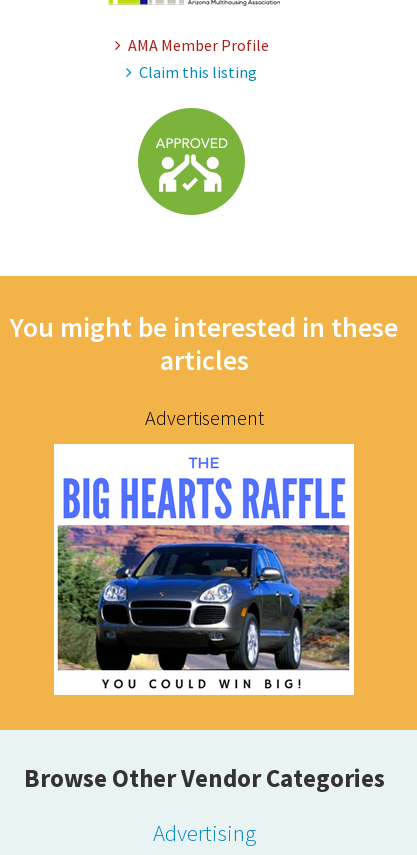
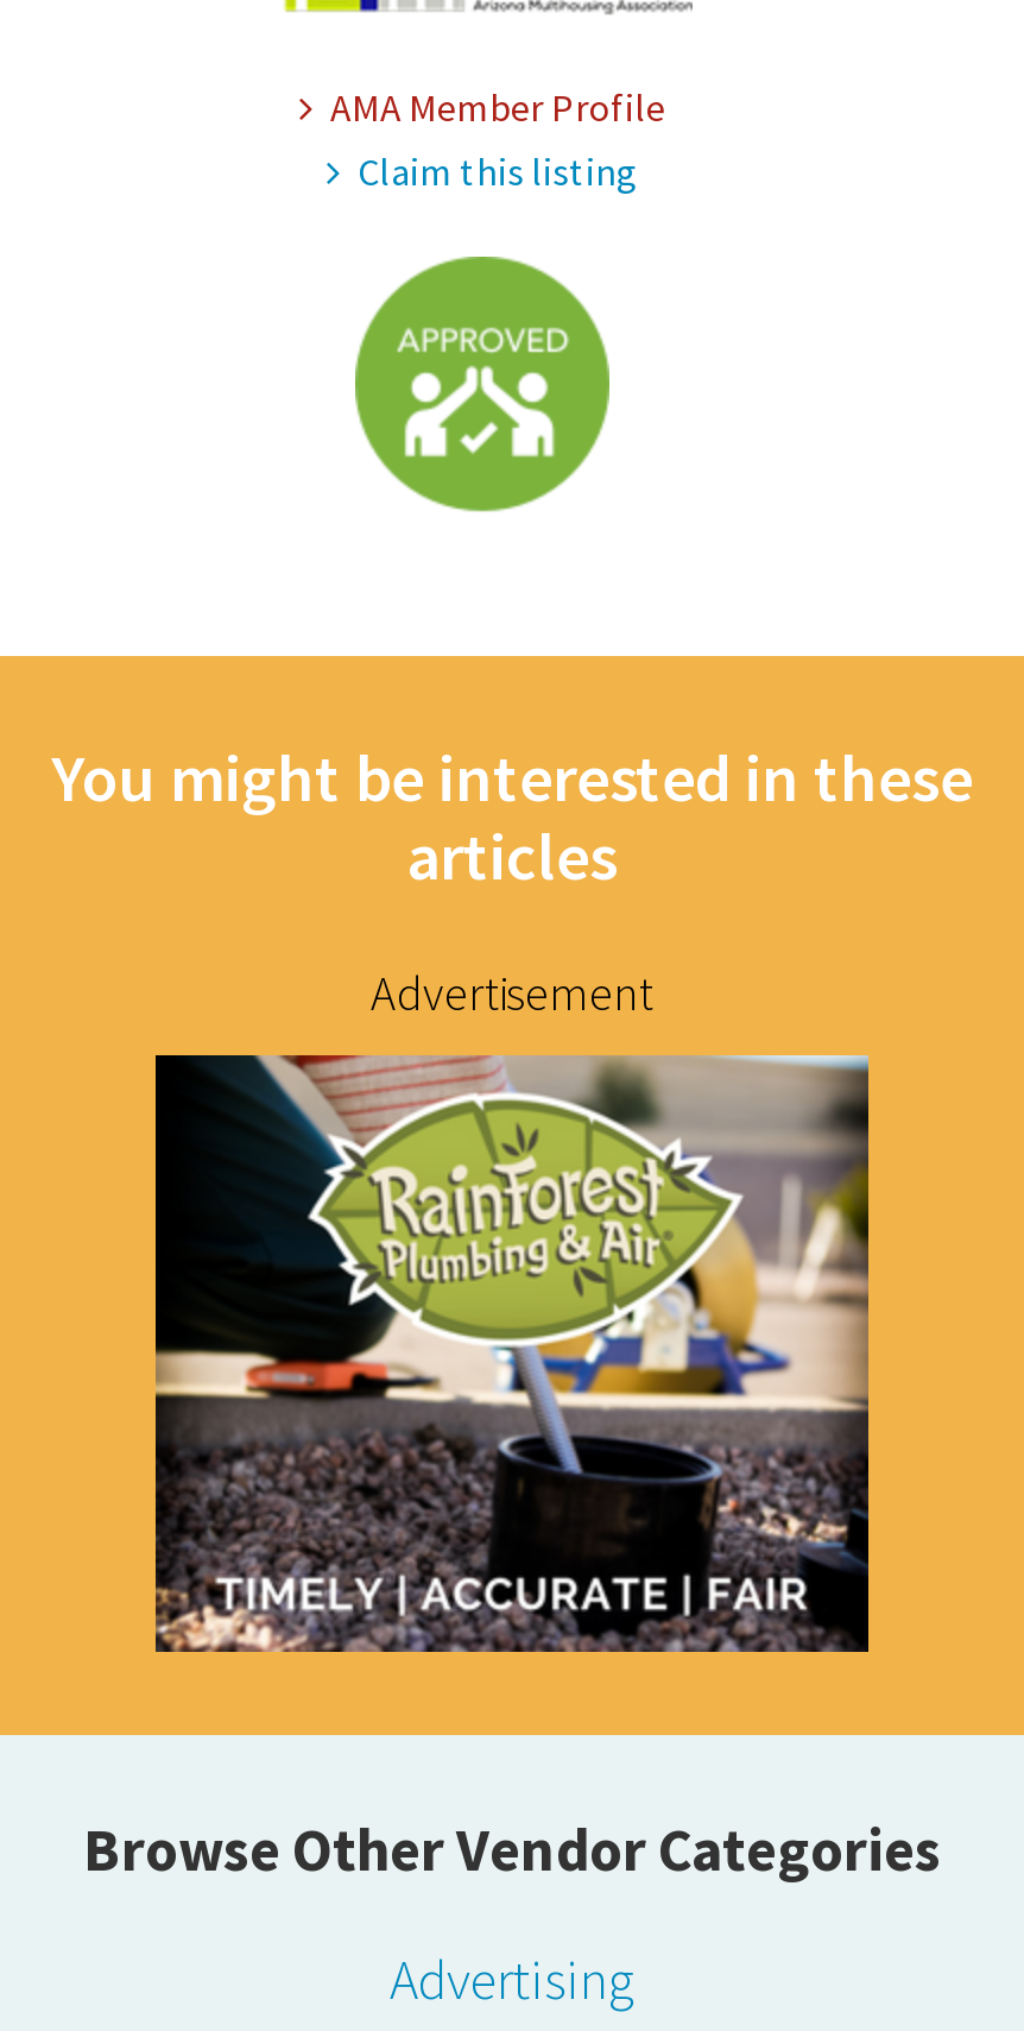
[53,443,355,696] [image] -> [153,1053,871,1654] [image]

